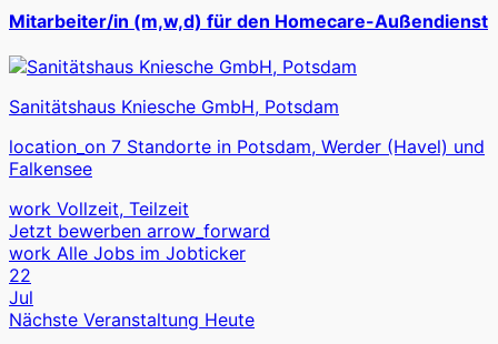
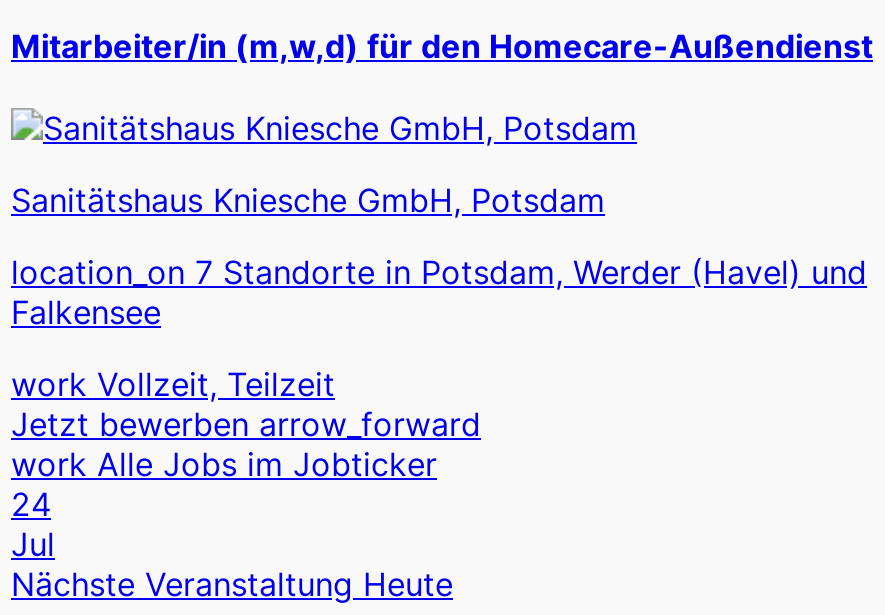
[9,264,31,287] 22 -> [11,485,51,525] 24

